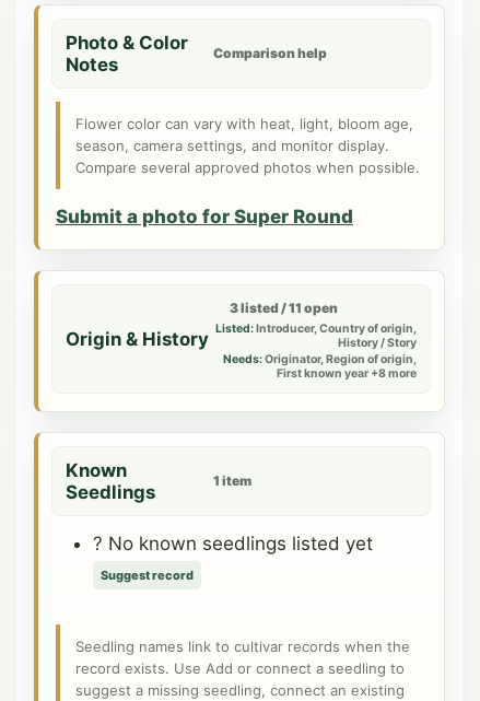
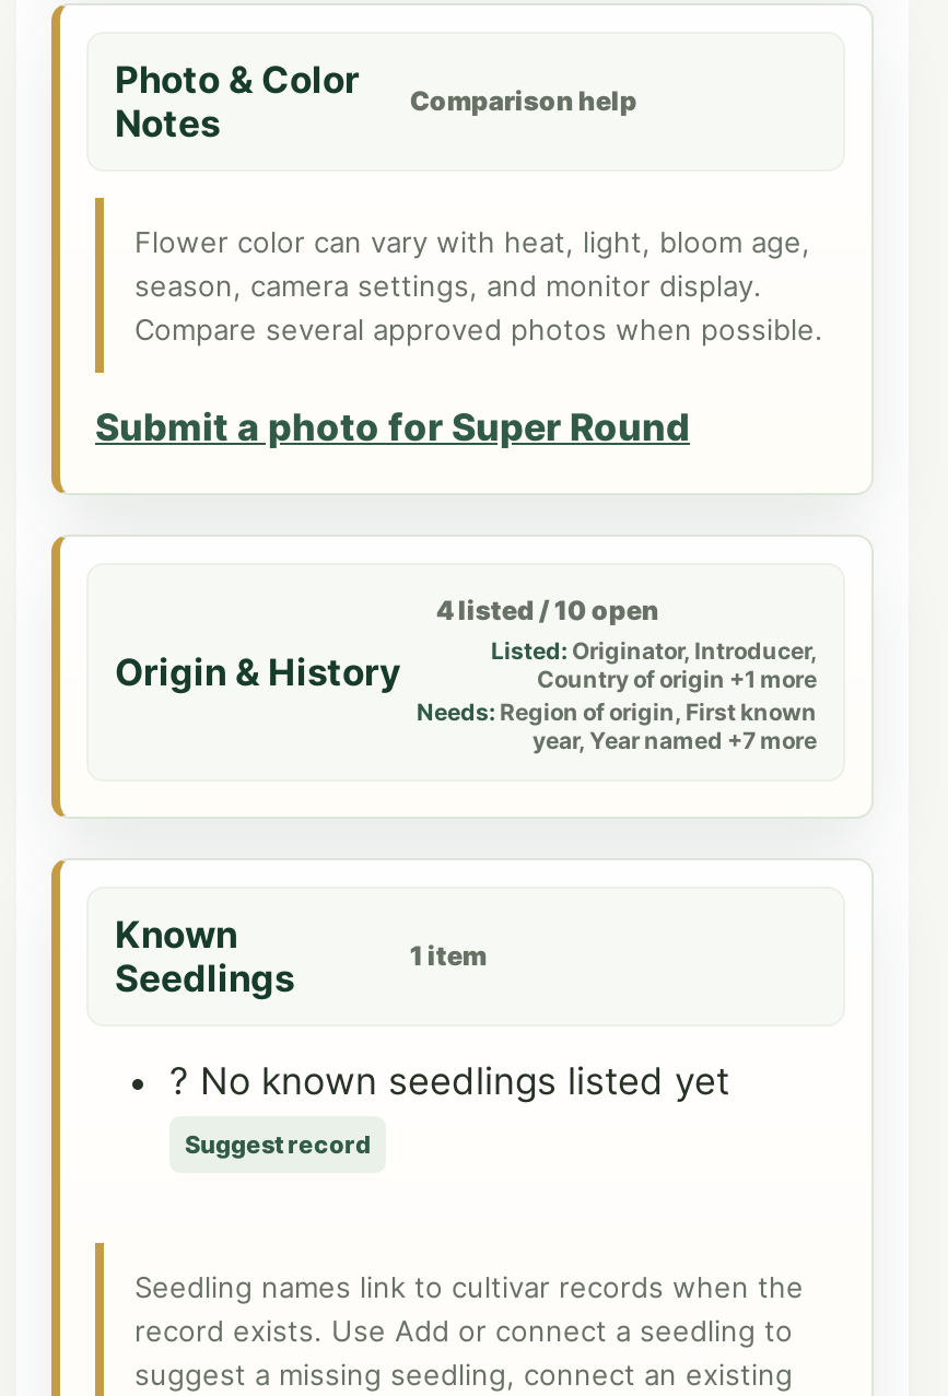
[215,299,417,380] 3 listed / 11 open | Listed: Introducer, Country of origin, | History / Story | Needs: Originator, Region of origin, | First known year +8 more -> [417,593,817,754] 4 listed / 10 open | Listed: Originator, Introducer, | Country of origin +1 more | Needs: Region of origin, First known | year, Year named +7 more

